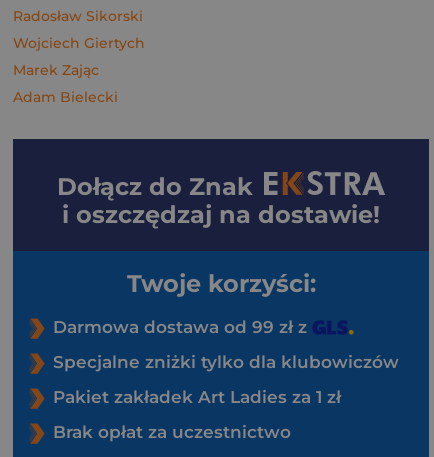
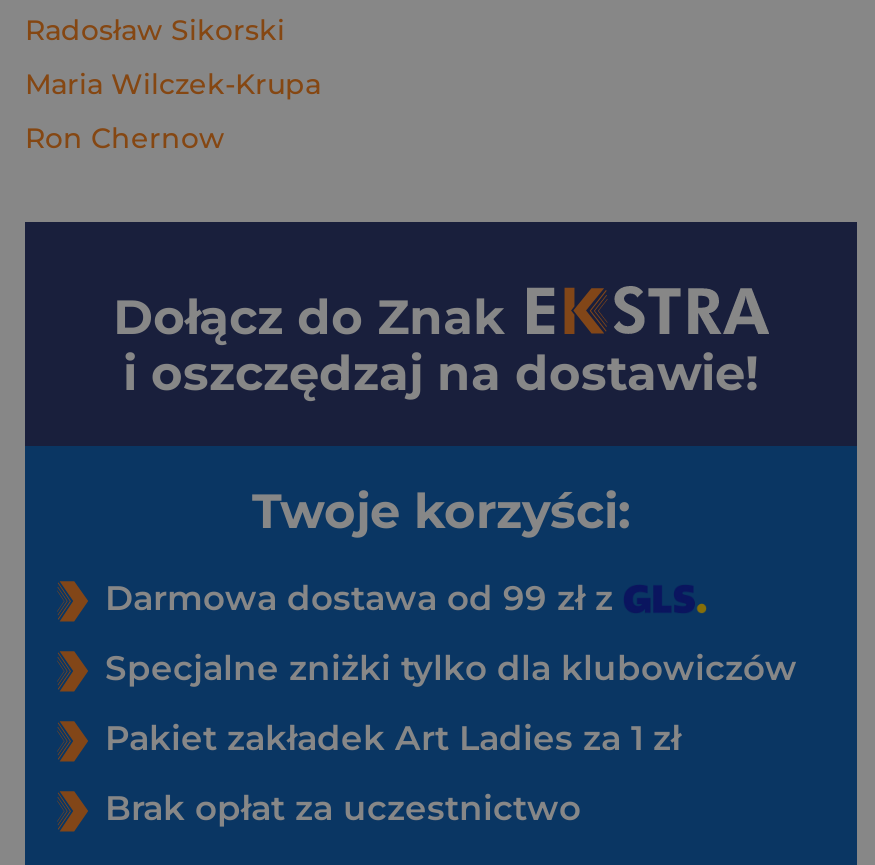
[13,34,145,106] Wojciech Giertych | Marek Zając | Adam Bielecki -> [25,66,321,156] Maria Wilczek-Krupa | Ron Chernow

